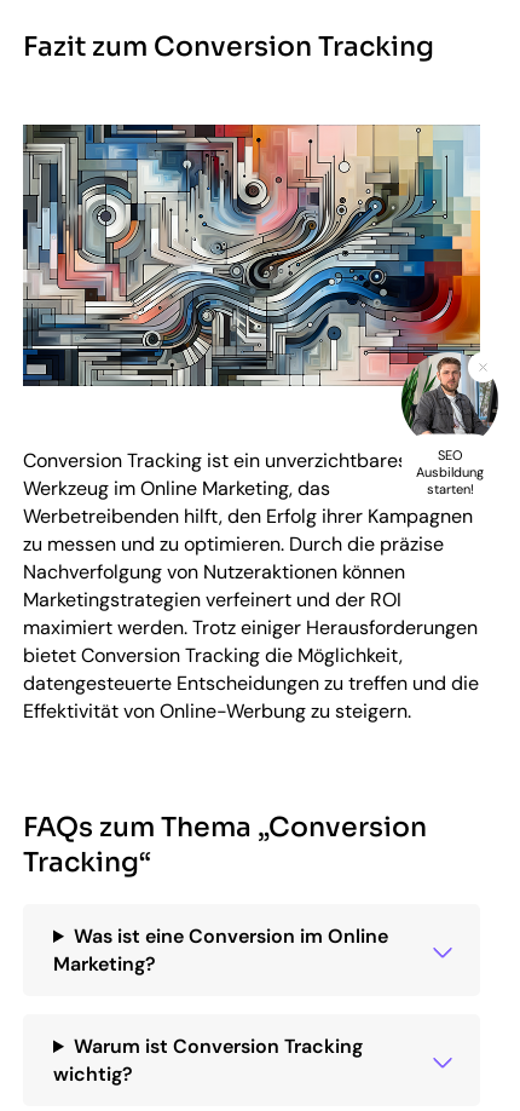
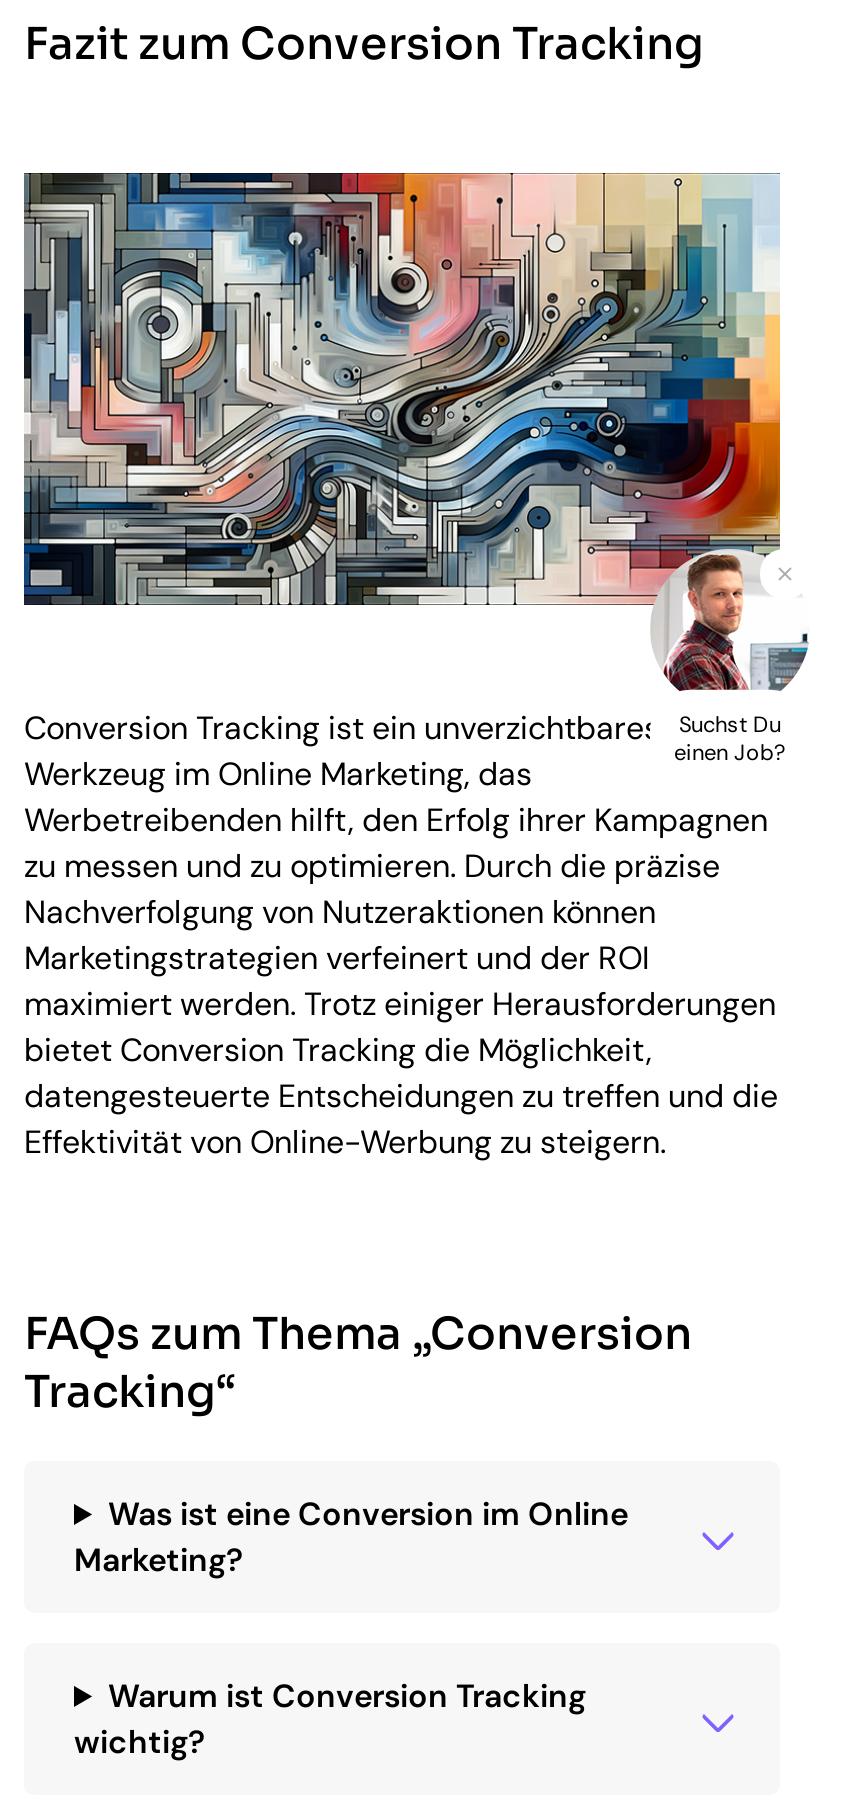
[400,355,499,497] [image] | SEO | Ausbildung | starten! -> [650,553,810,767] [image] | Suchst Du | einen Job?

